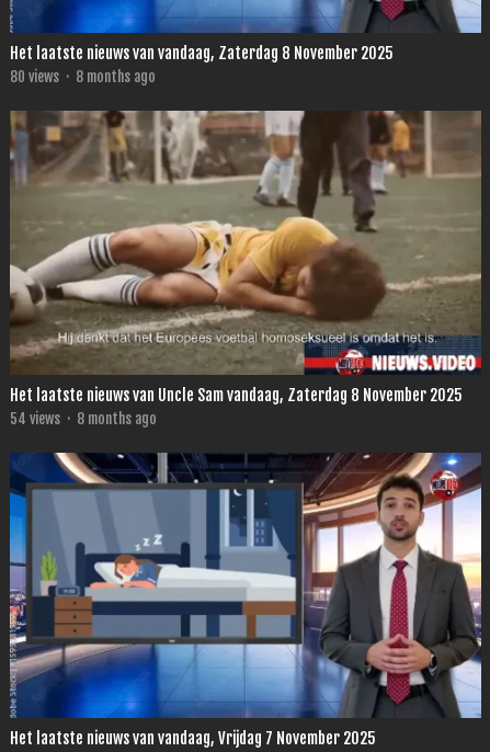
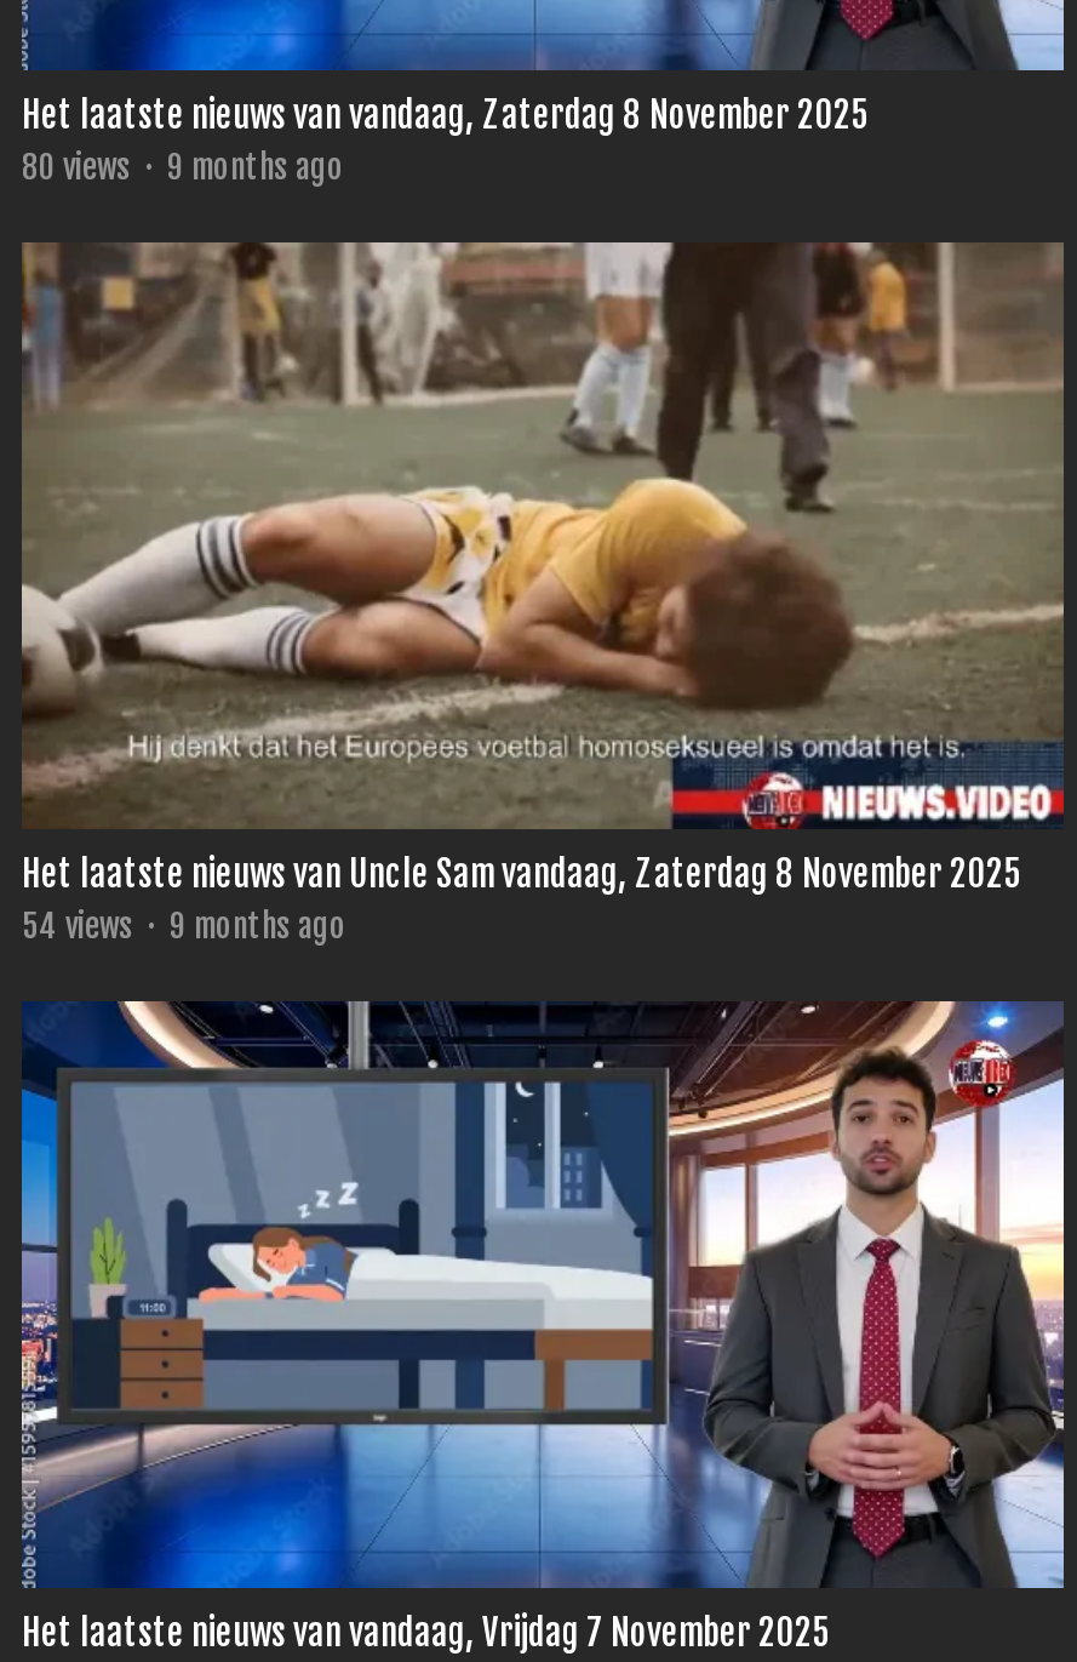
[10,67,156,85] 80 views · 8 months ago -> [22,149,344,188] 80 views · 9 months ago
[10,410,157,428] 54 views · 8 months ago -> [22,908,346,947] 54 views · 9 months ago

